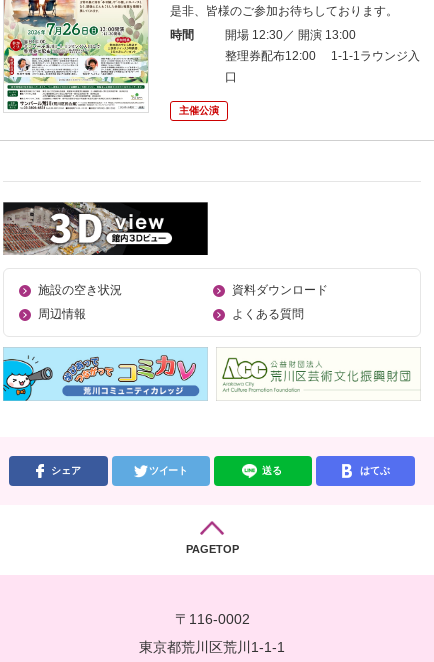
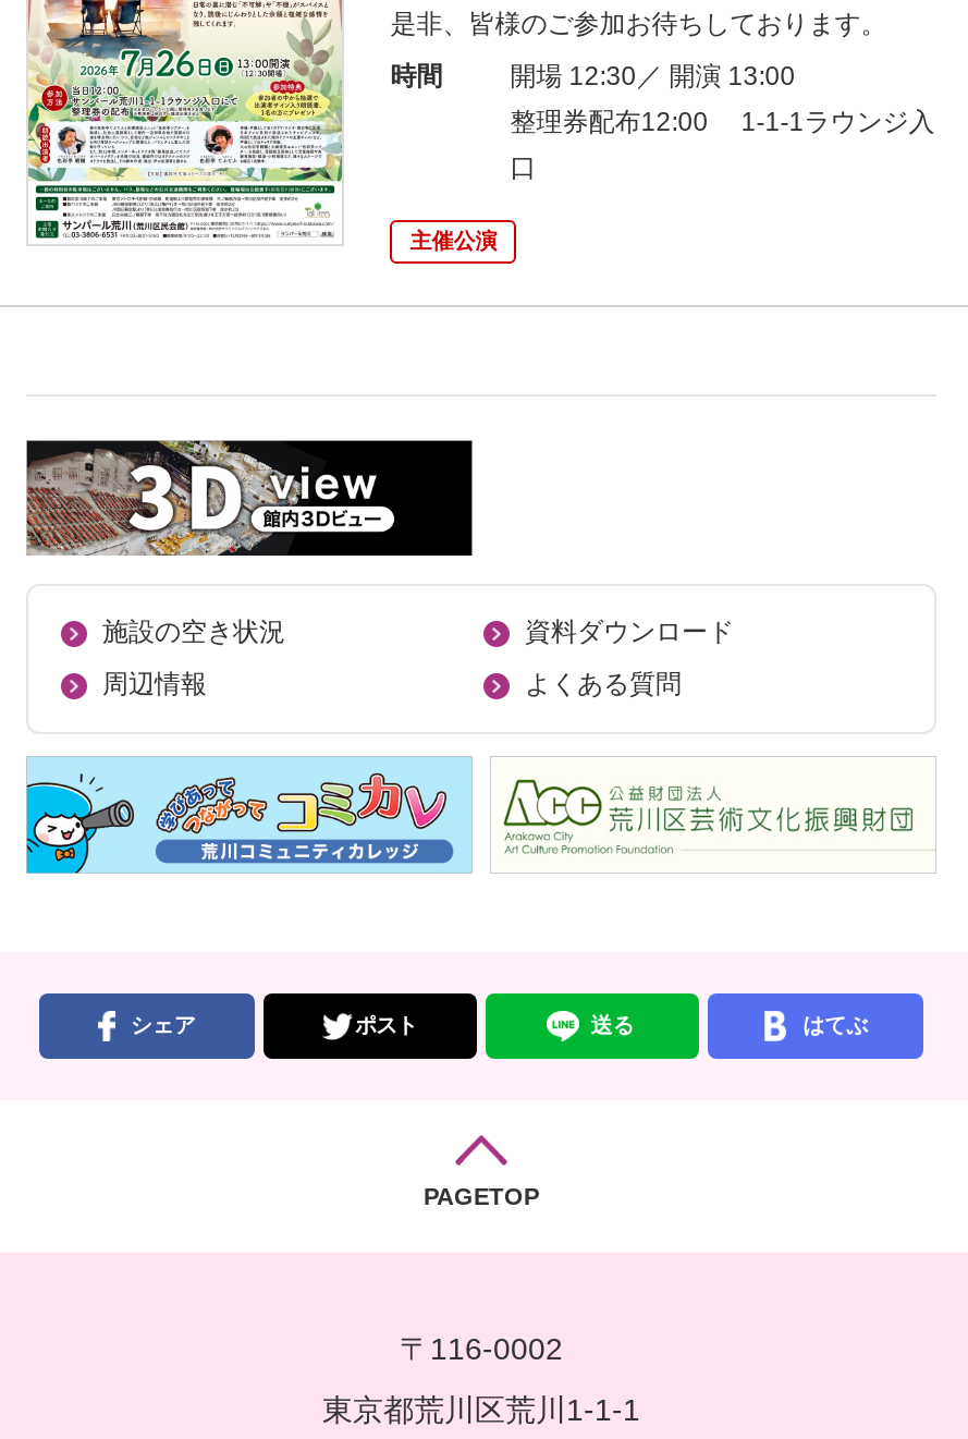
[149,465,187,476] ツイート -> [355,1014,417,1038] ポスト

